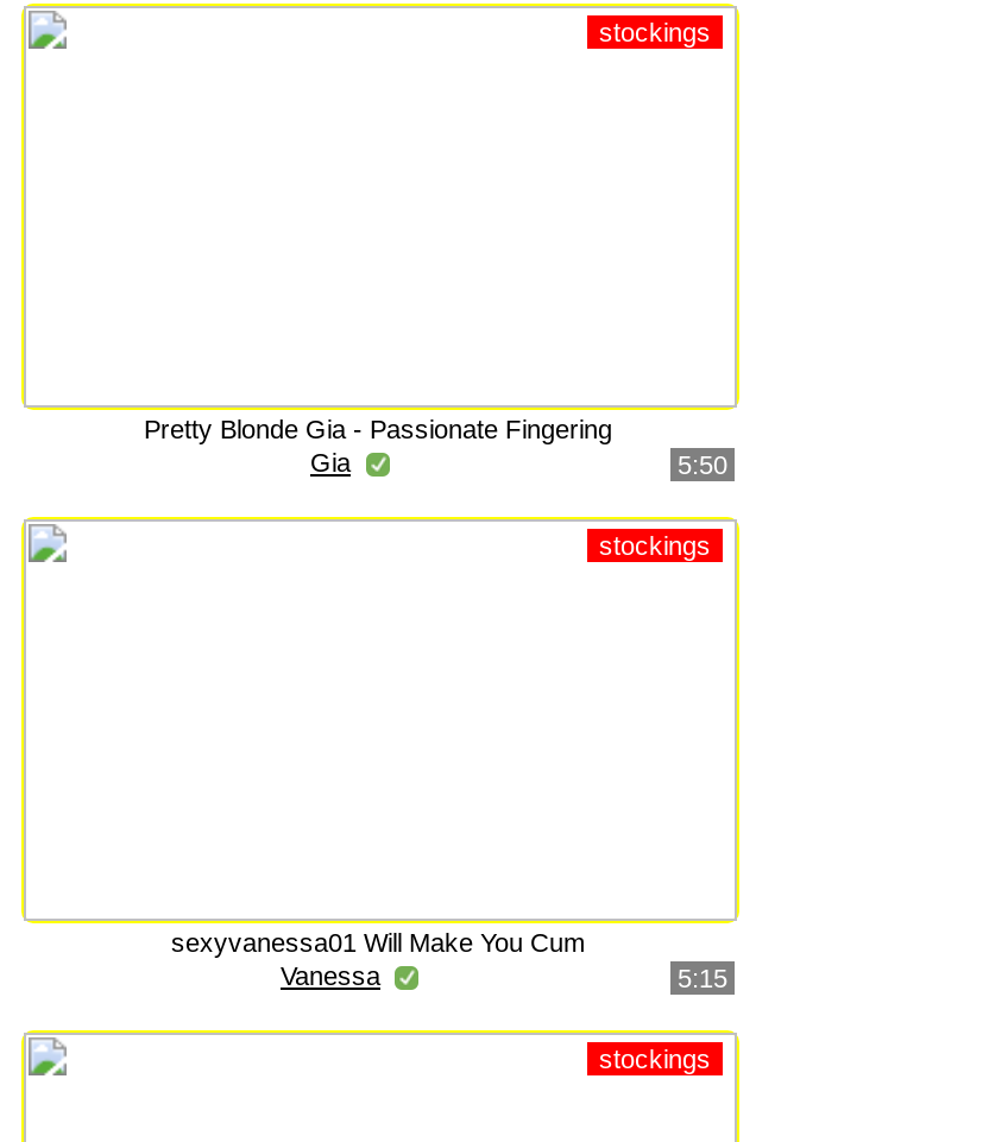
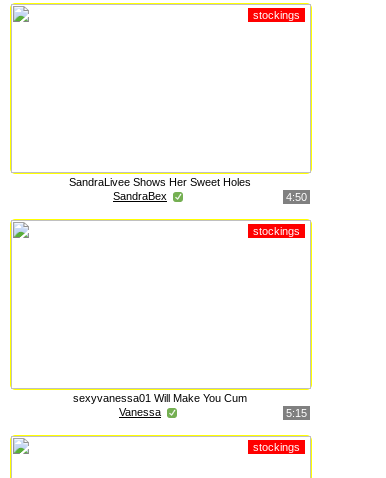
[144,415,727,479] Pretty Blonde Gia - Passionate Fingering | Gia | 5:50 -> [69,176,307,203] SandraLivee Shows Her Sweet Holes | SandraBex | 4:50

